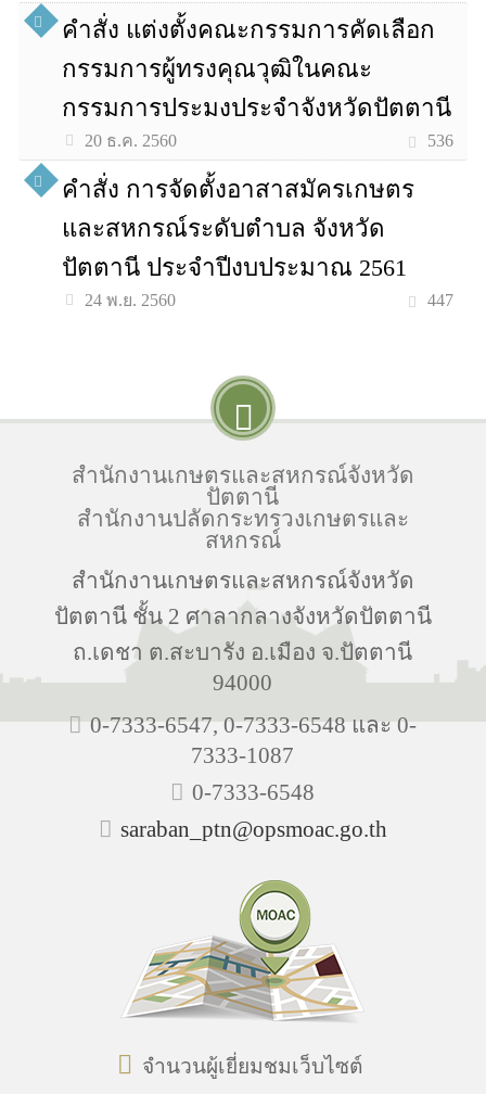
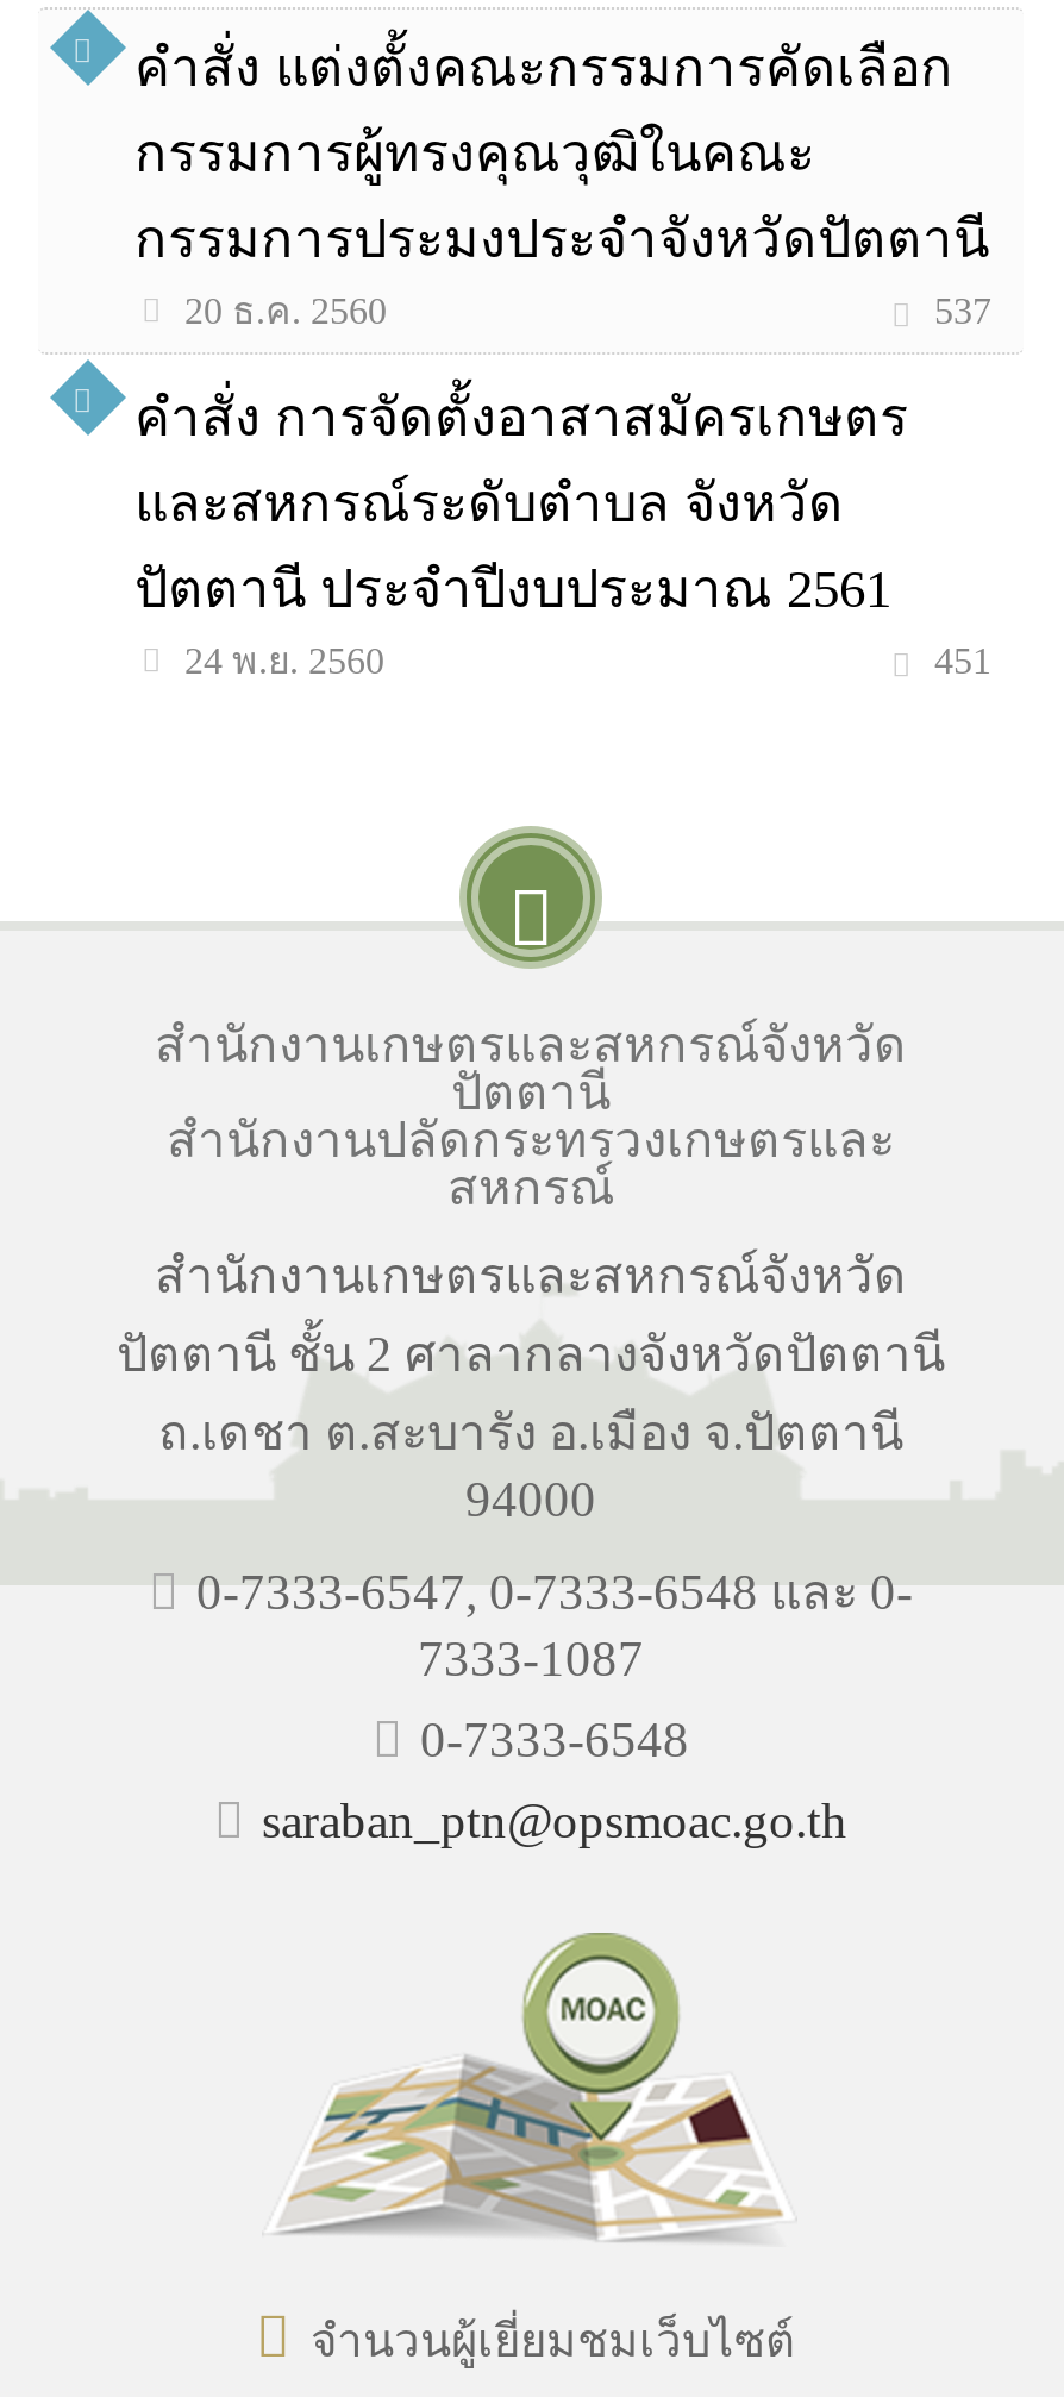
[427,131,453,149] 536 -> [934,289,991,330] 537
[427,290,453,309] 447 -> [934,639,991,680] 451

